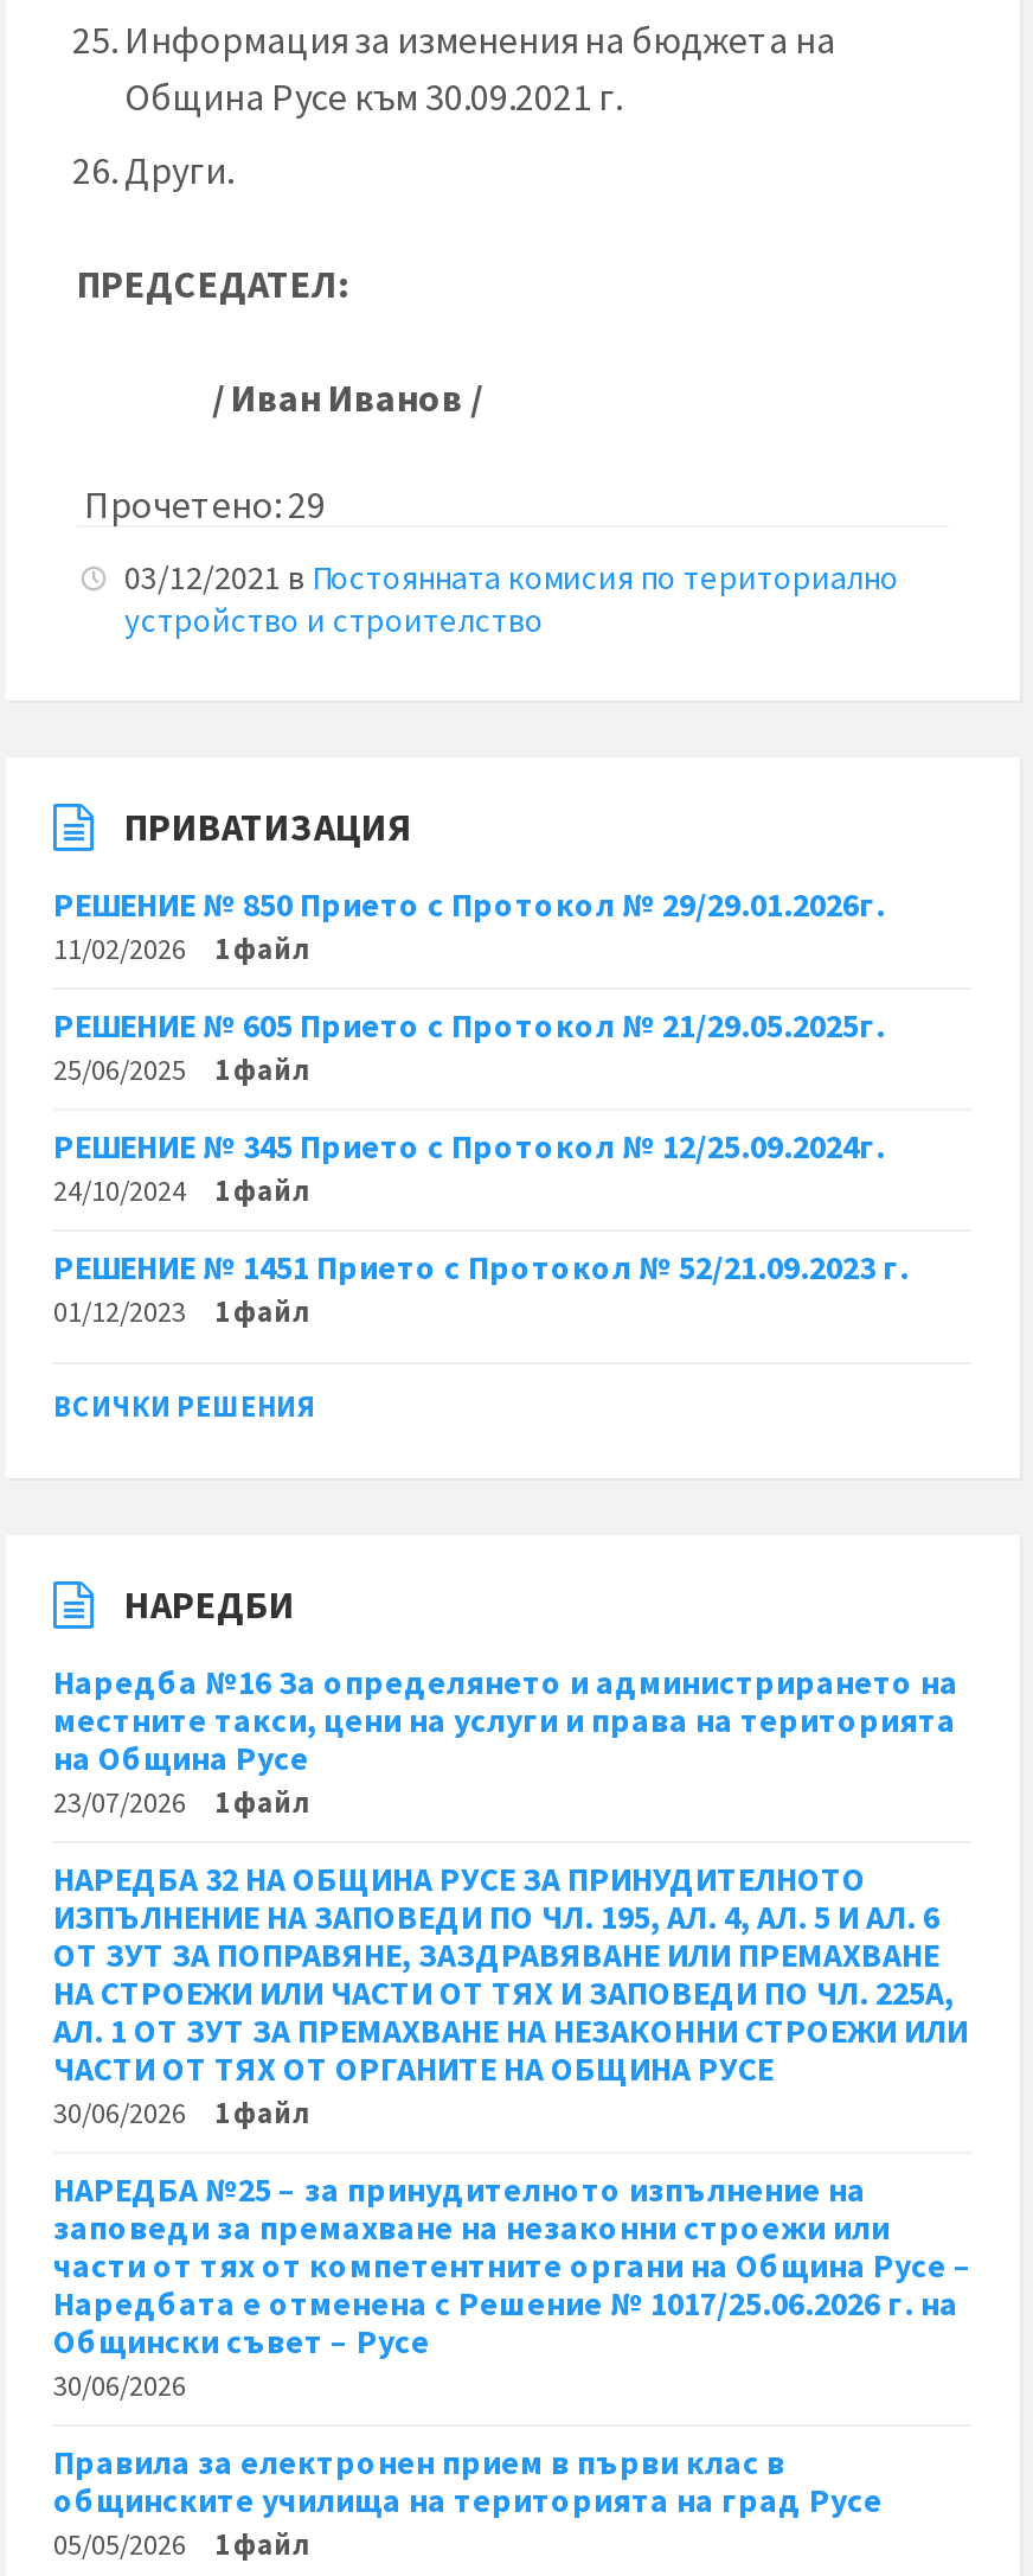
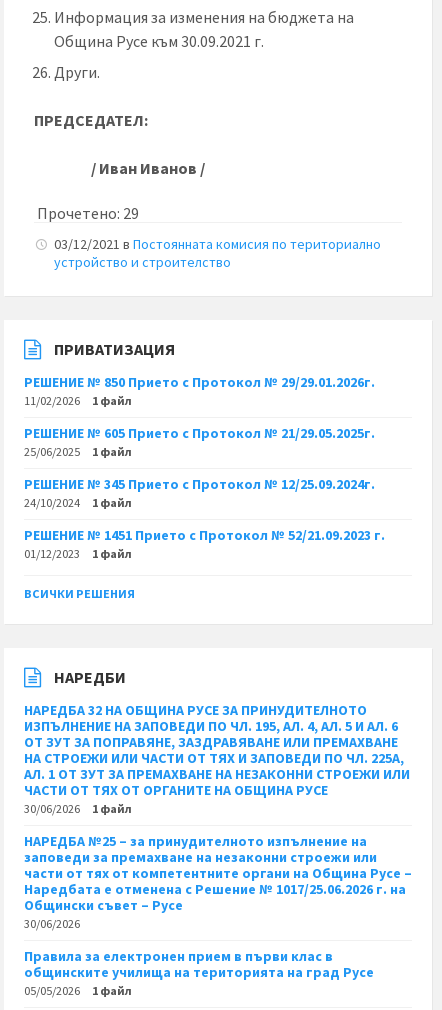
[53,1661,958,1820] Наредба №16 За определянето и администрирането на | местните такси, цени на услуги и права на територията | на Община Русе | 23/07/2026 | 1 файл -> none

